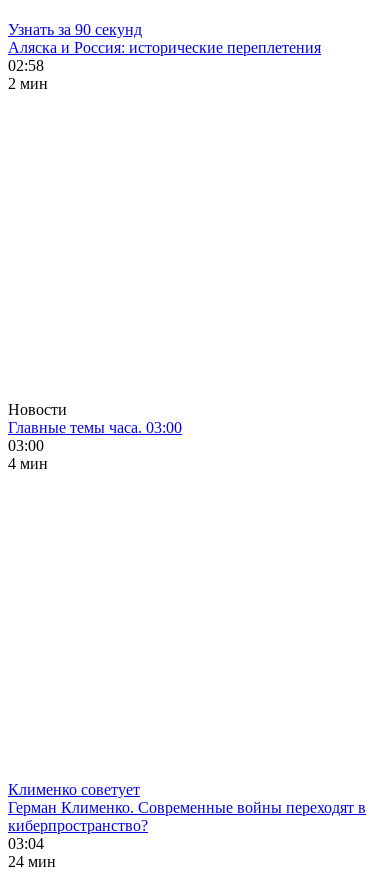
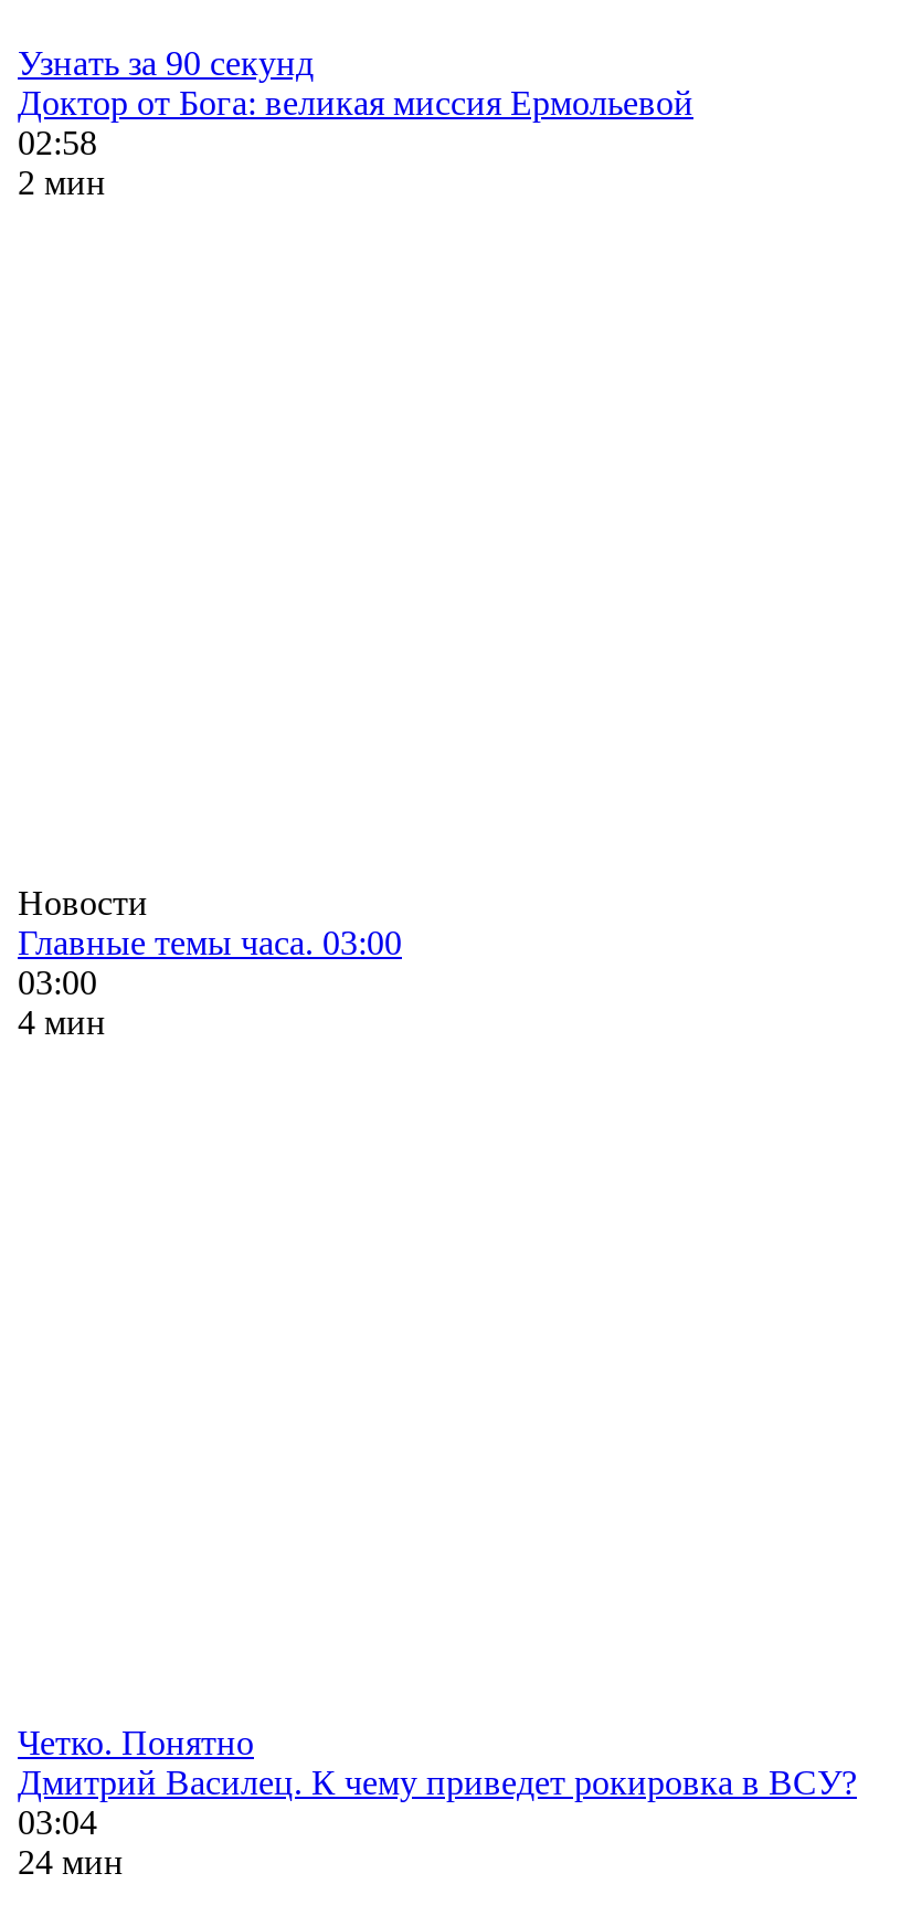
[8,39,321,56] Аляска и Россия: исторические переплетения -> [18,84,693,122] Доктор от Бога: великая миссия Ермольевой
[8,781,366,834] Клименко советует | Герман Клименко. Современные войны переходят в | киберпространство? -> [18,1724,857,1801] Четко. Понятно | Дмитрий Василец. К чему приведет рокировка в ВСУ?

